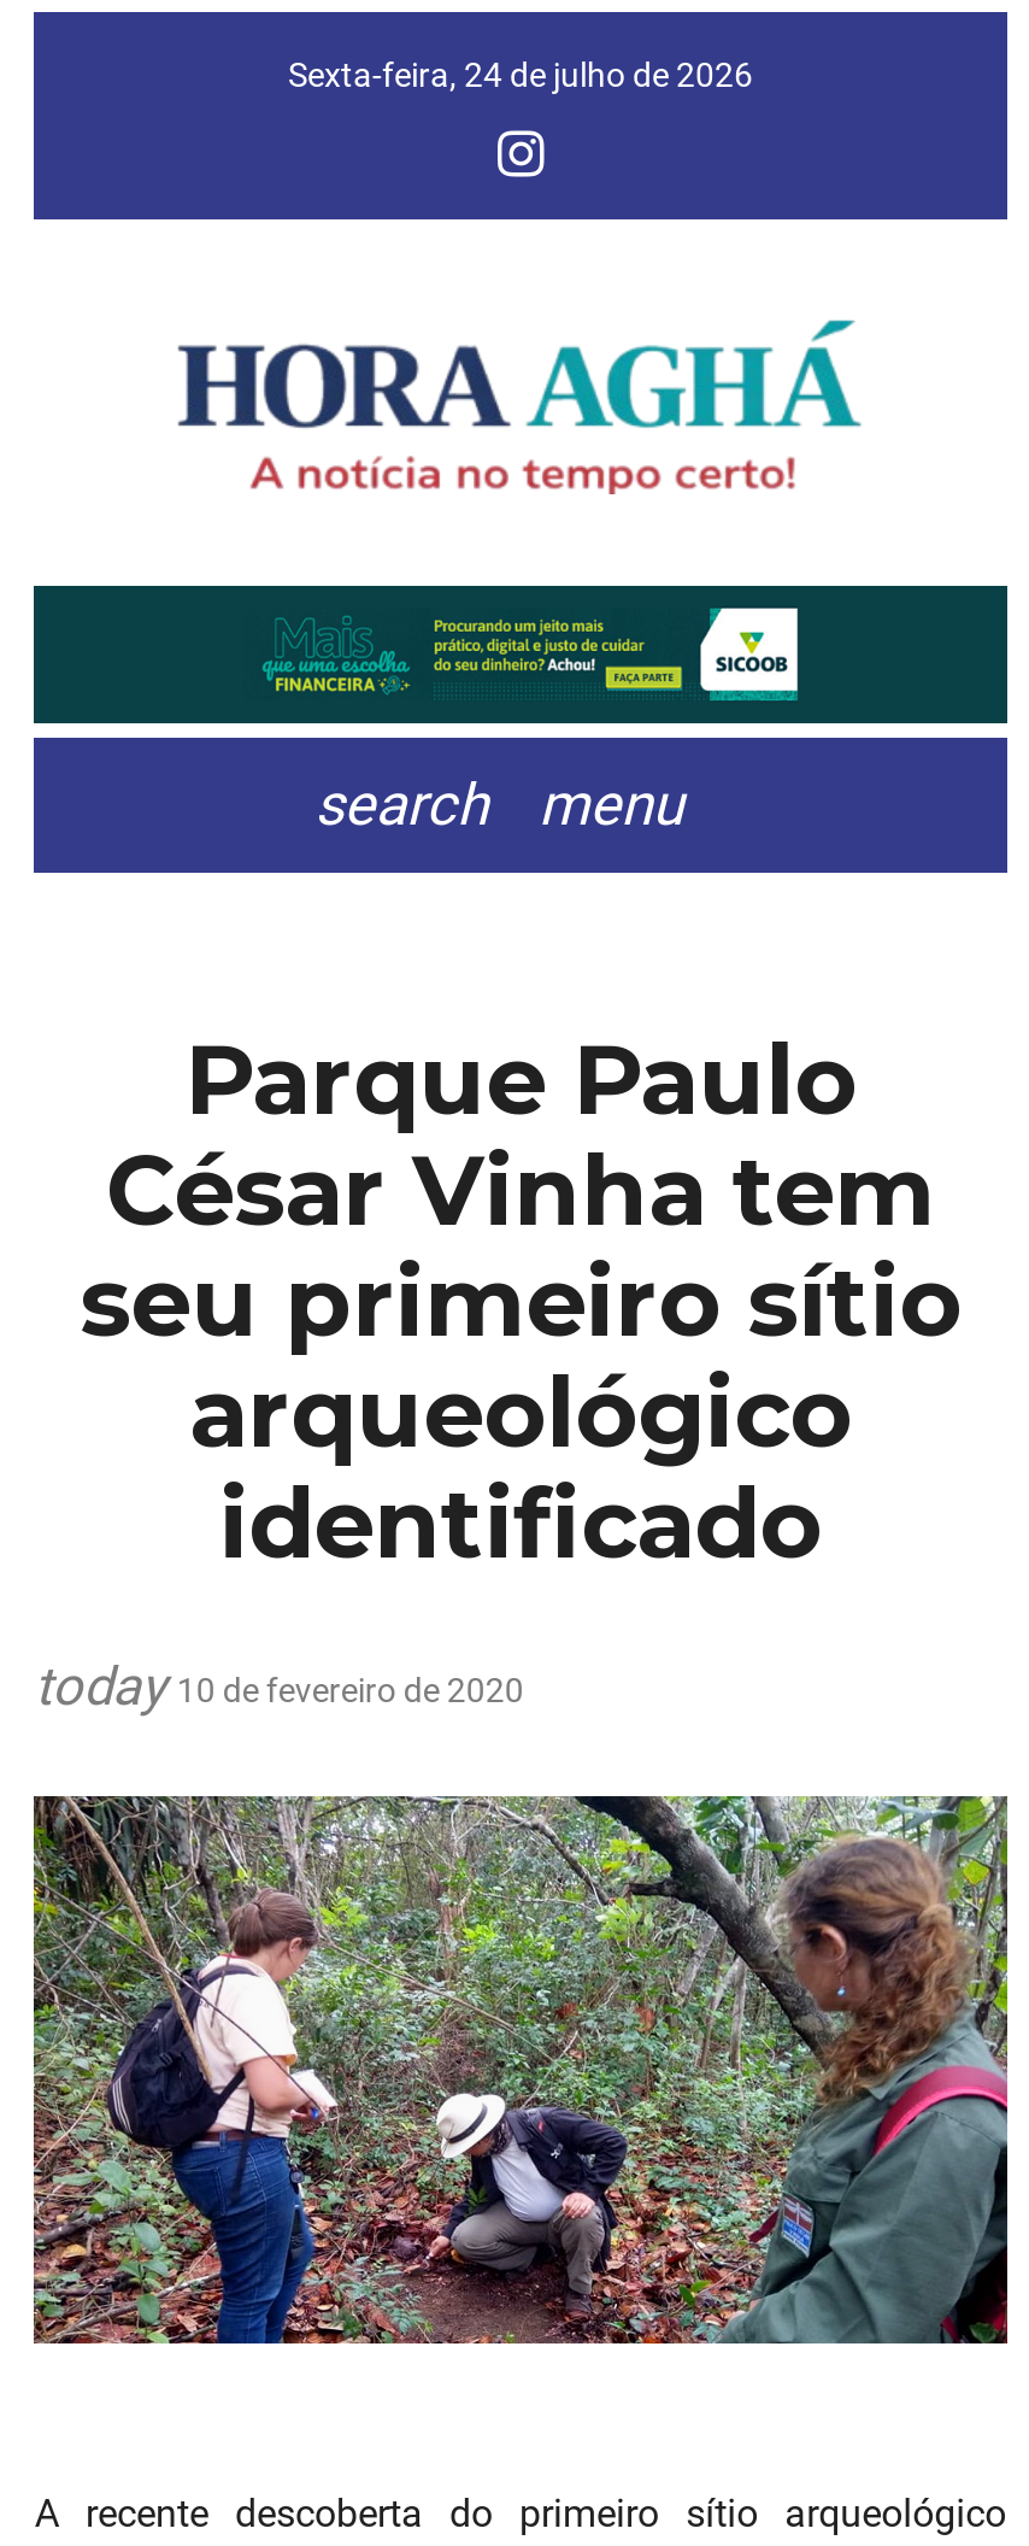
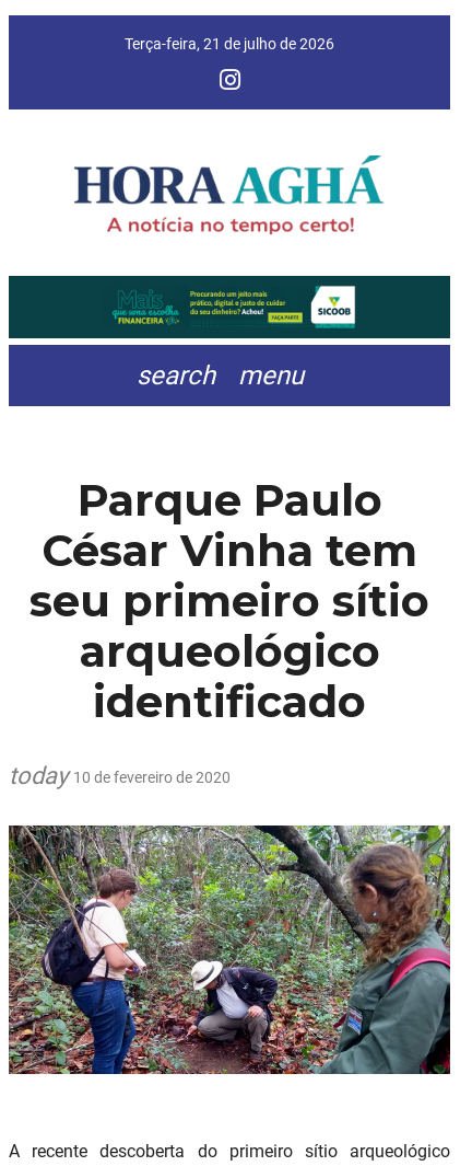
[288,55,753,94] Sexta-feira, 24 de julho de 2026 -> [125,35,334,53] Terça-feira, 21 de julho de 2026

